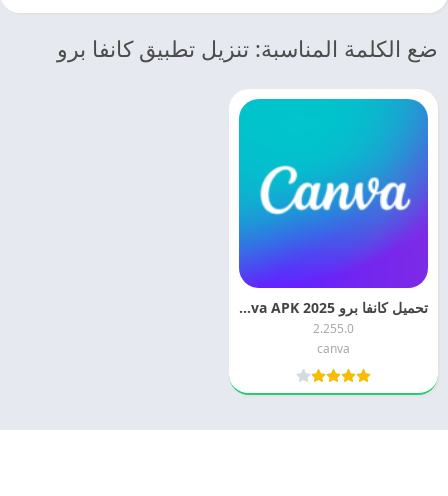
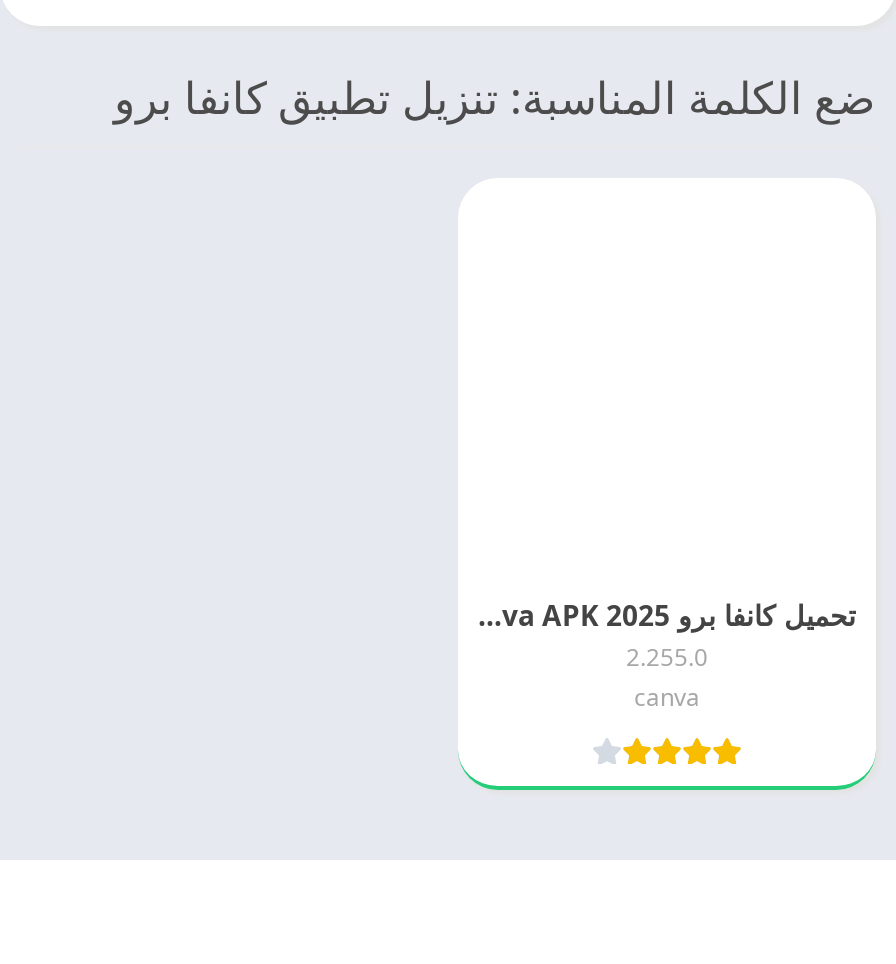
[238,98,429,289] [image] -> none

